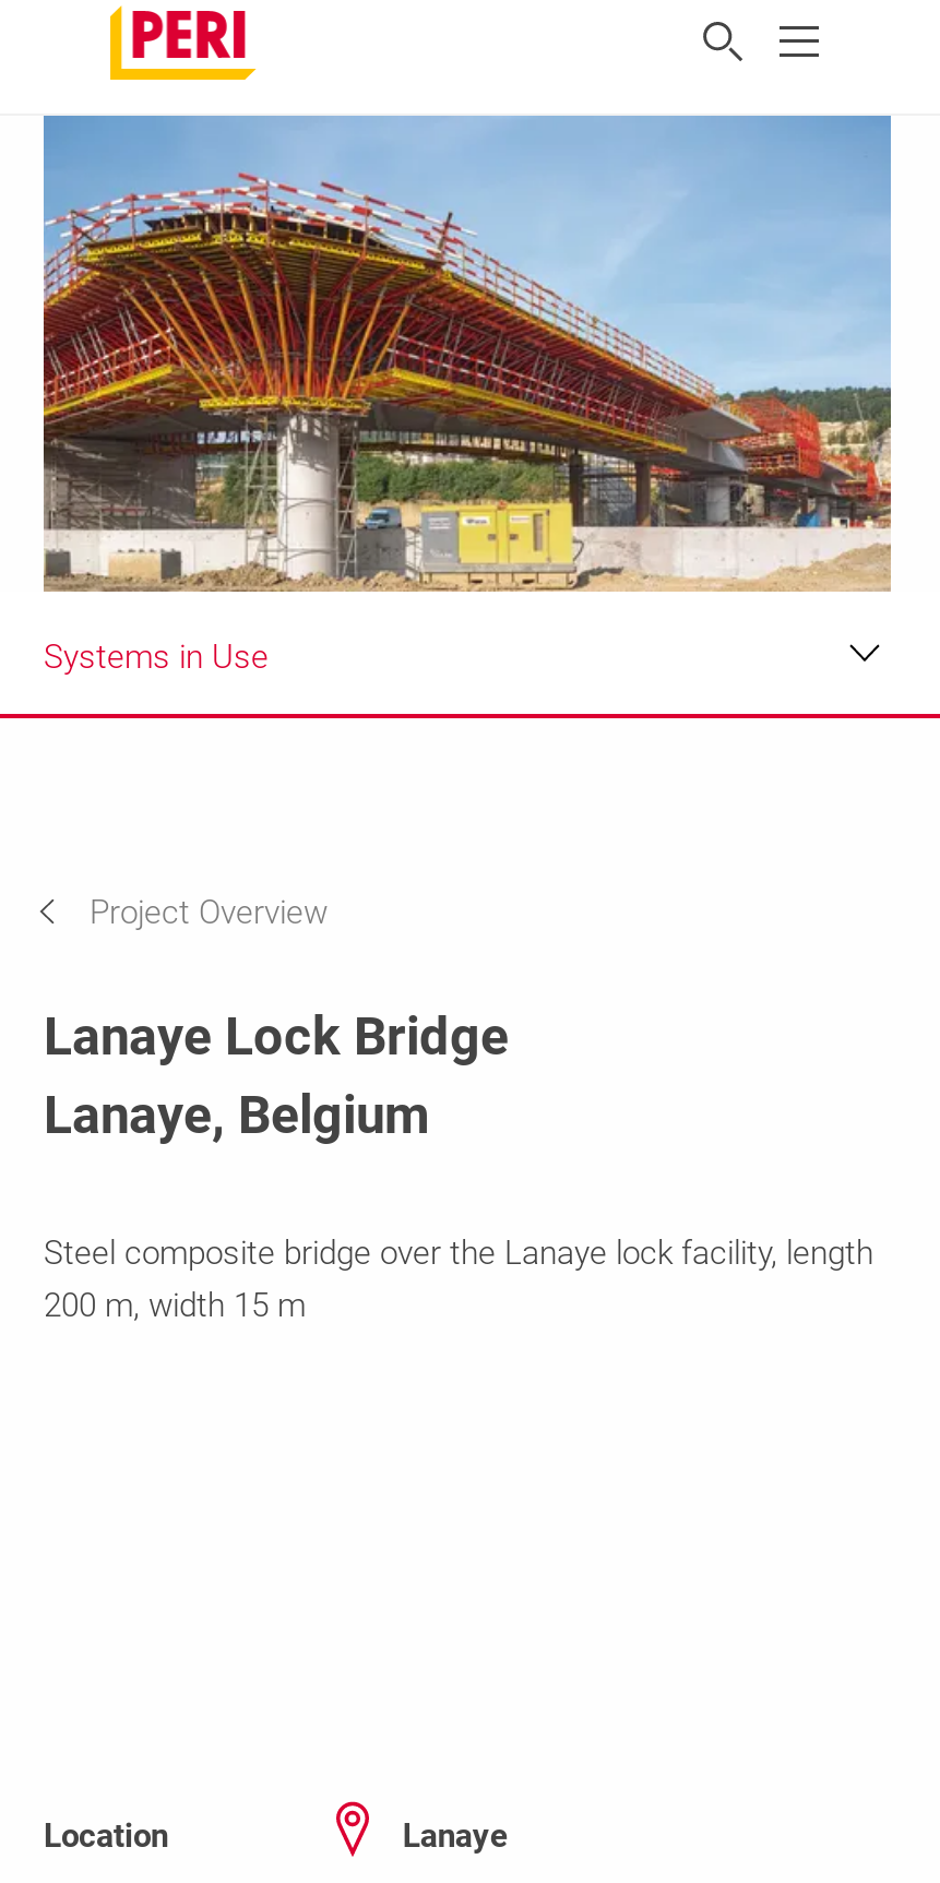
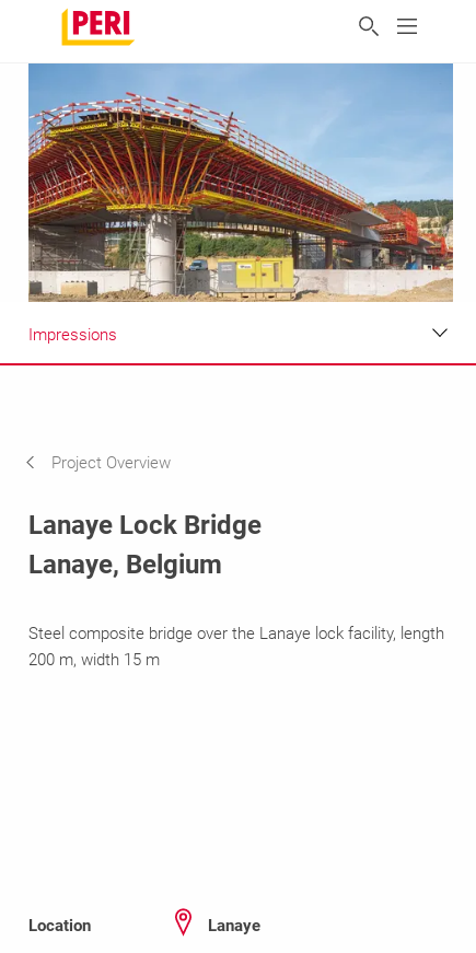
[44,637,269,677] Systems in Use -> [28,325,117,345] Impressions

